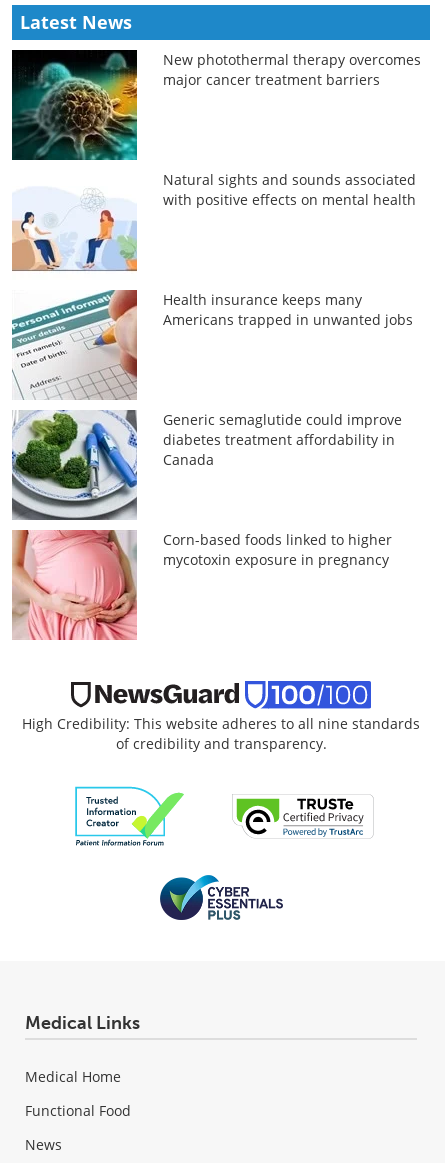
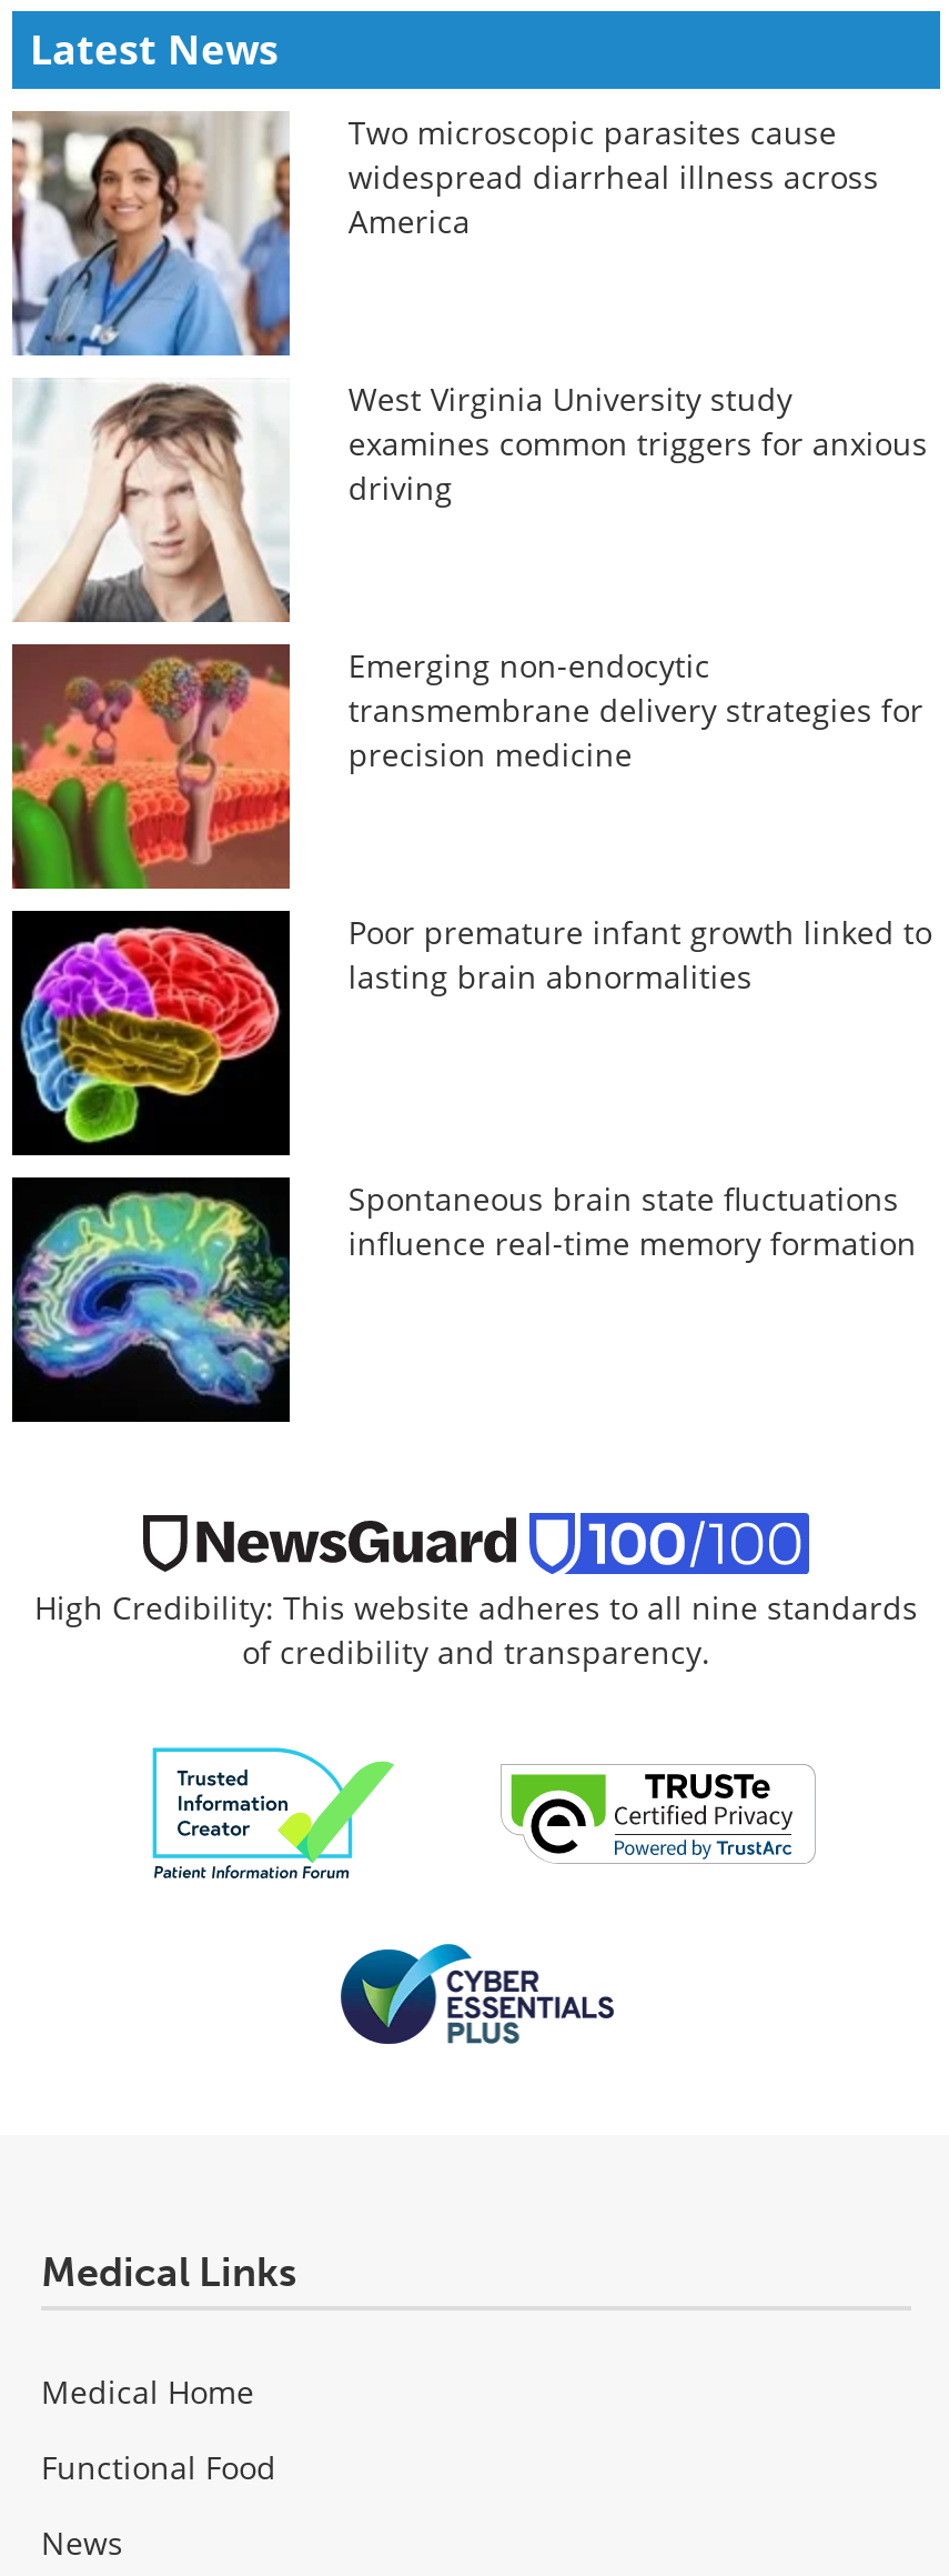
[11,49,421,161] [image] | New photothermal therapy overcomes | major cancer treatment barriers -> [10,111,879,358] [image] | Two microscopic parasites cause | widespread diarrheal illness across | America
[11,170,416,280] [image] | Natural sights and sounds associated | with positive effects on mental health -> [12,377,927,624] [image] | West Virginia University study | examines common triggers for anxious | driving
[11,289,413,400] [image] | Health insurance keeps many | Americans trapped in unwanted jobs -> [10,642,923,891] [image] | Emerging non-endocytic | transmembrane delivery strategies for | precision medicine
[11,409,402,521] [image] | Generic semaglutide could improve | diabetes treatment affordability in | Canada -> [10,909,932,1157] [image] | Poor premature infant growth linked to | lasting brain abnormalities
[12,529,392,641] [image] | Corn-based foods linked to higher | mycotoxin exposure in pregnancy -> [10,1175,916,1424] [image] | Spontaneous brain state fluctuations | influence real-time memory formation

